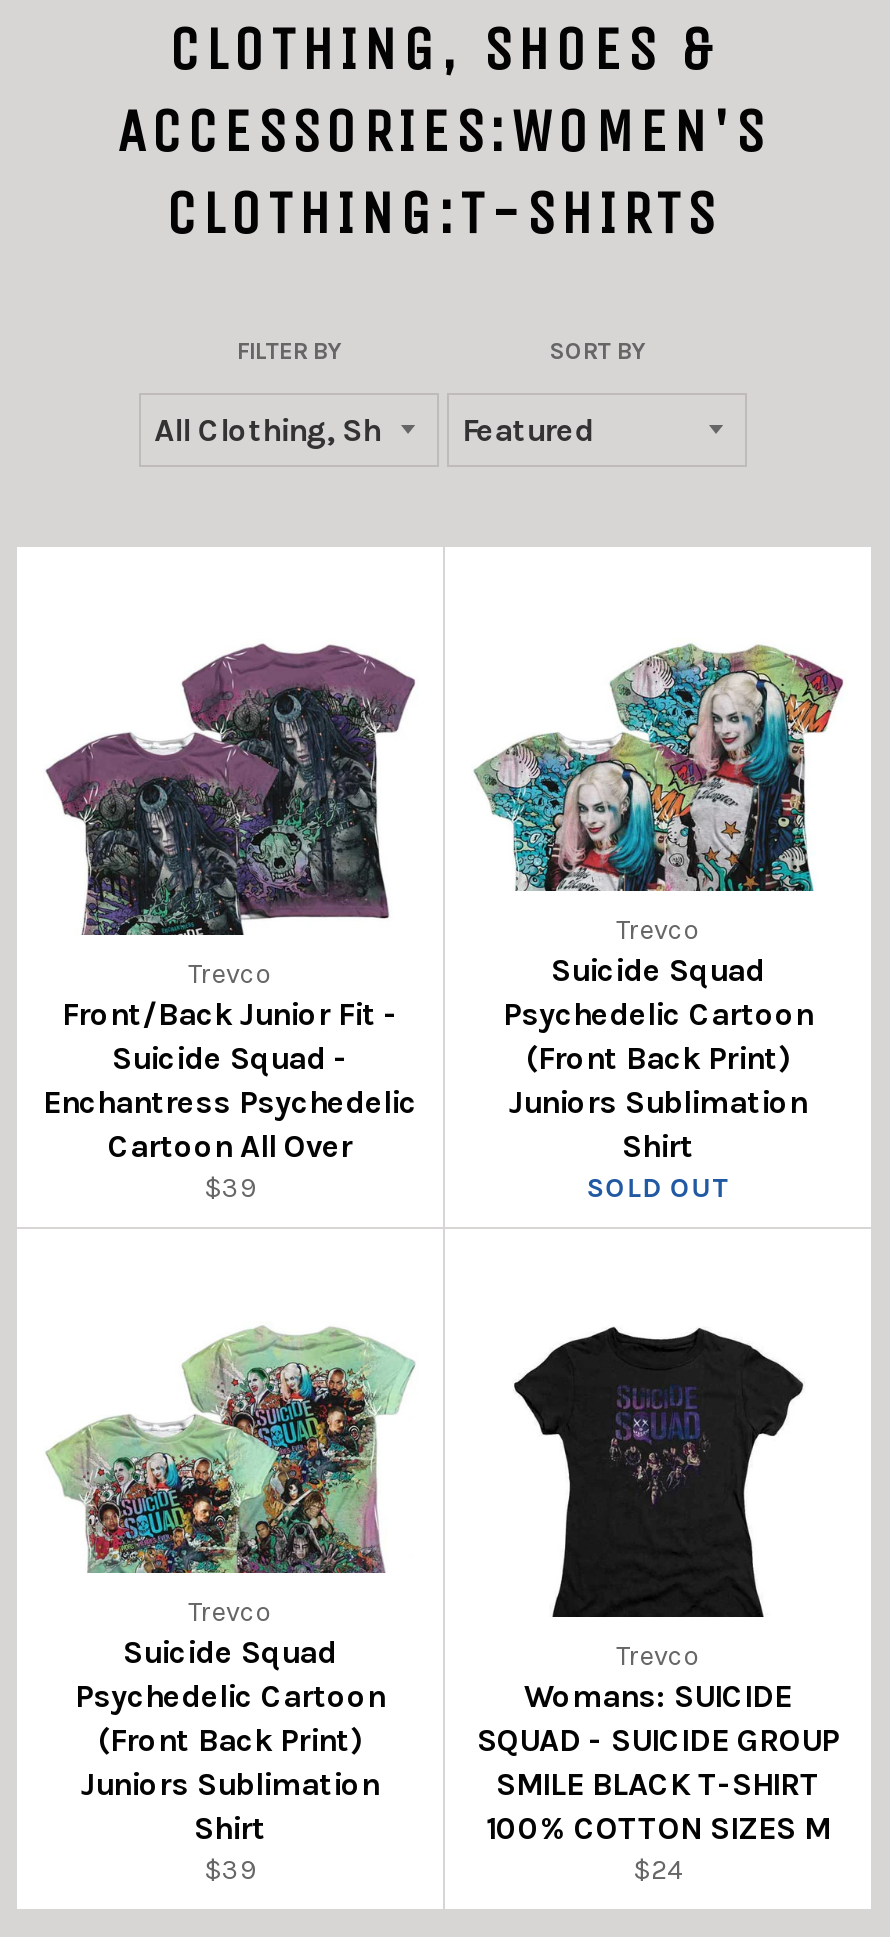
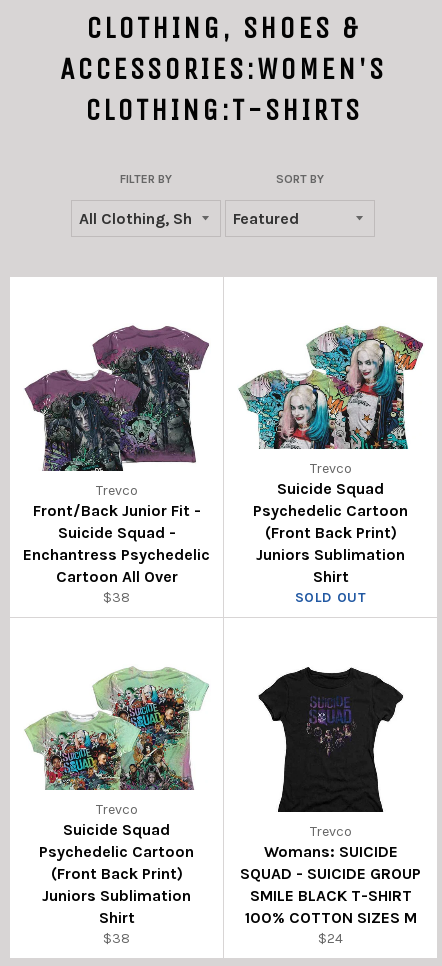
[204,1172,256,1206] $39 -> [103,589,130,606] $38
[204,1854,256,1888] $39 -> [103,930,130,947] $38

